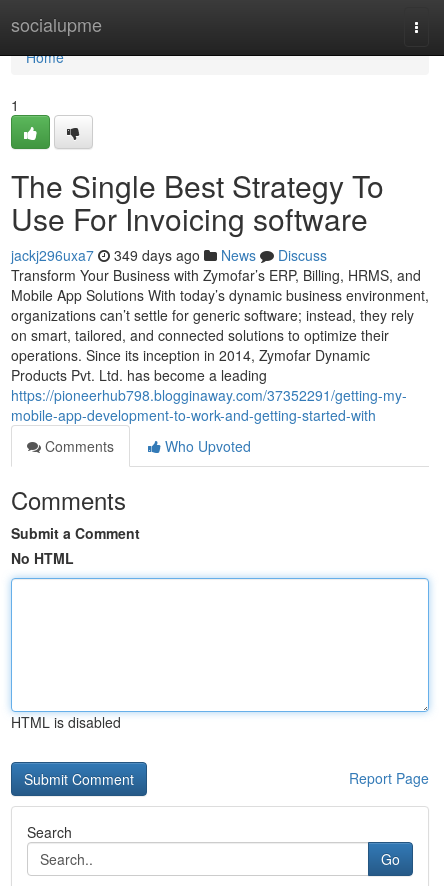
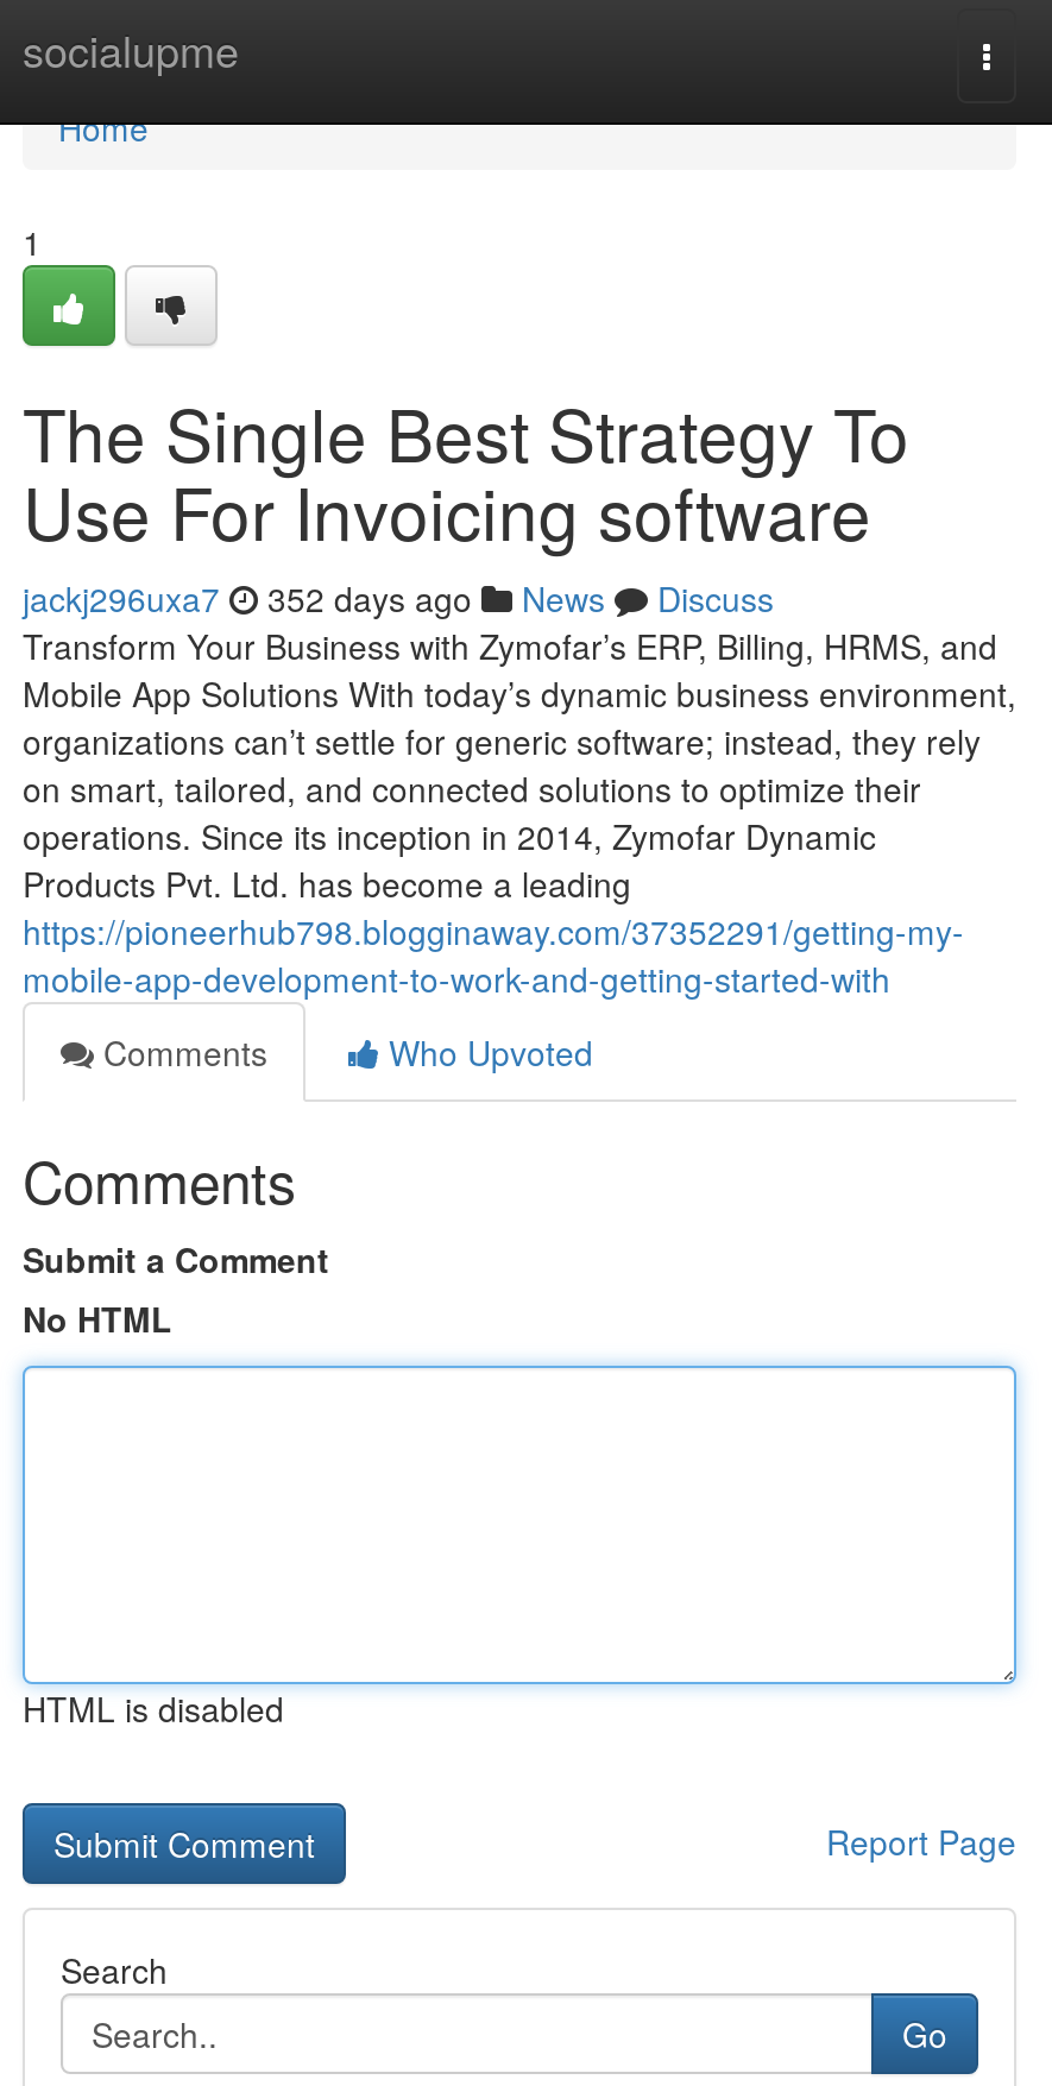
[11,245,327,265] jackj296uxa7 349 days ago News Discuss -> [23,574,774,622] jackj296uxa7 352 days ago News Discuss

